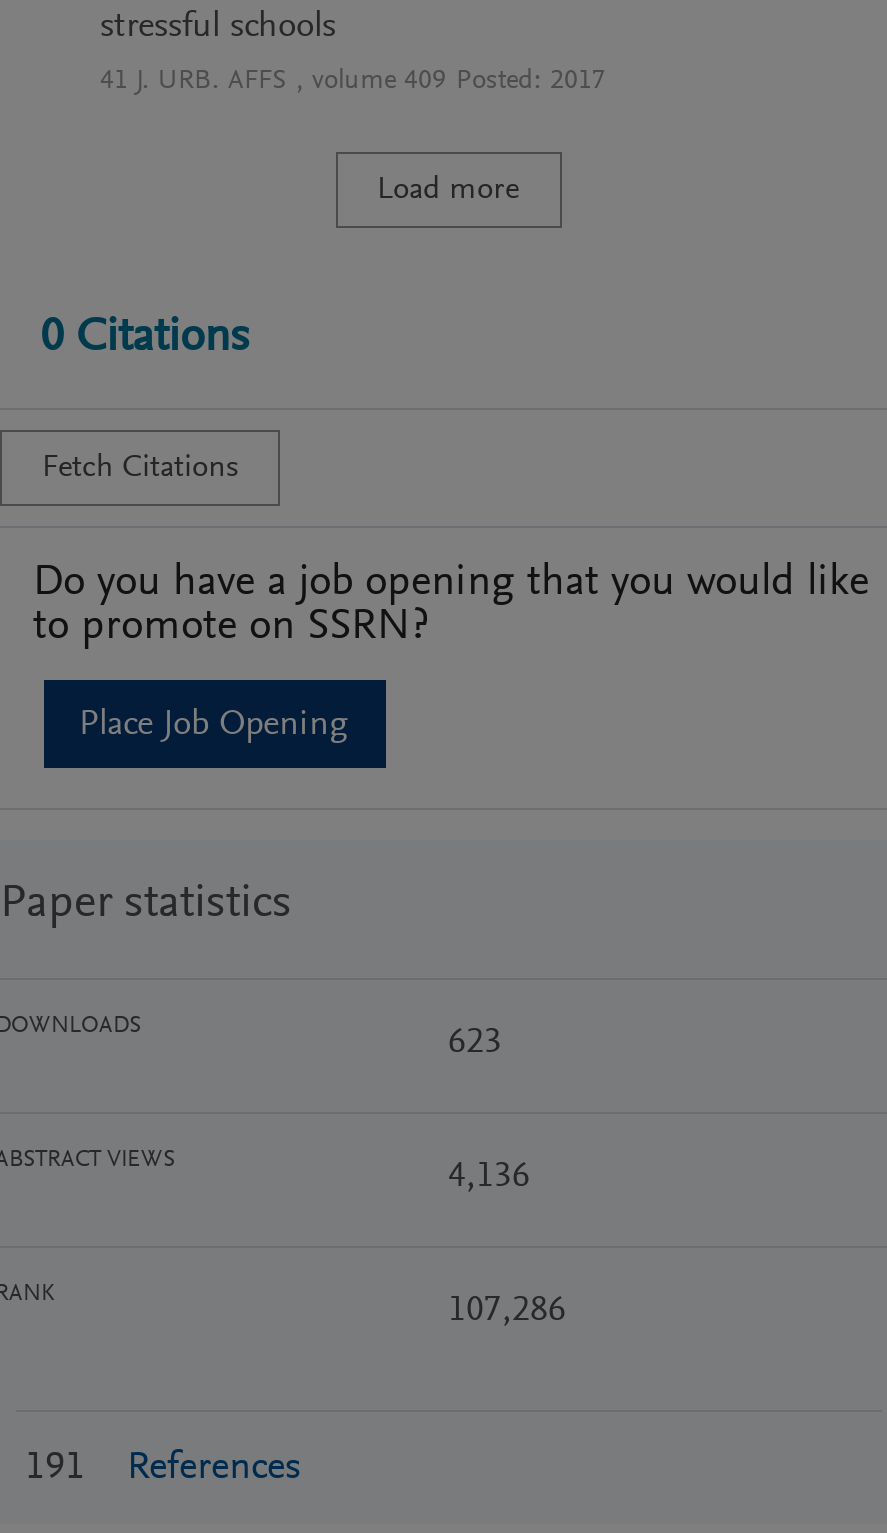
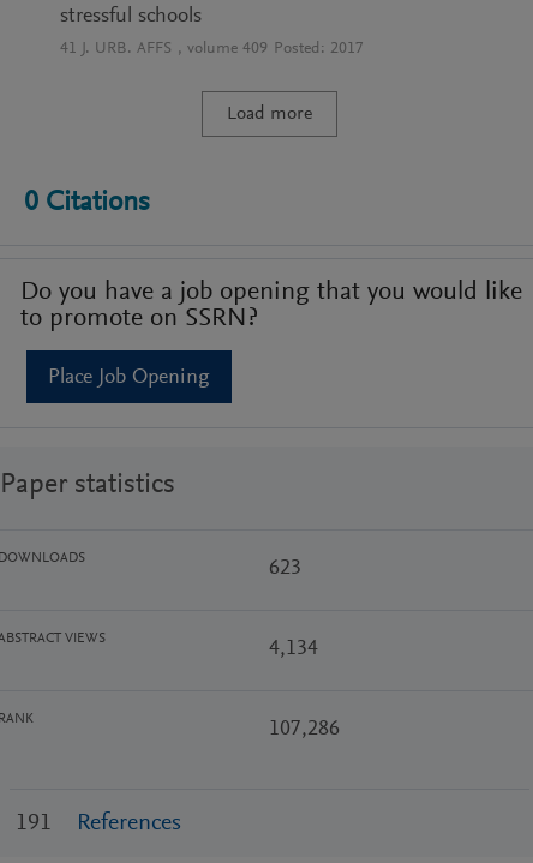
[42,452,238,484] Fetch Citations -> none
[448,1160,530,1196] 4,136 -> [269,639,318,660] 4,134

